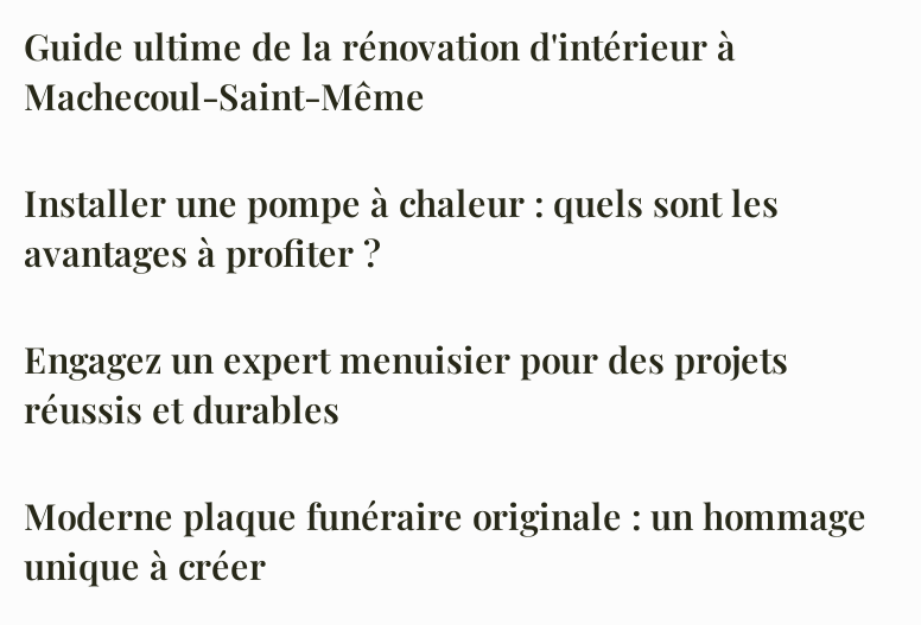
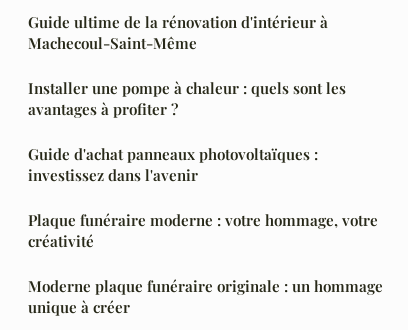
[24,336,788,433] Engagez un expert menuisier pour des projets | réussis et durables -> [28,144,378,251] Guide d'achat panneaux photovoltaïques : | investissez dans l'avenir | Plaque funéraire moderne : votre hommage, votre | créativité

